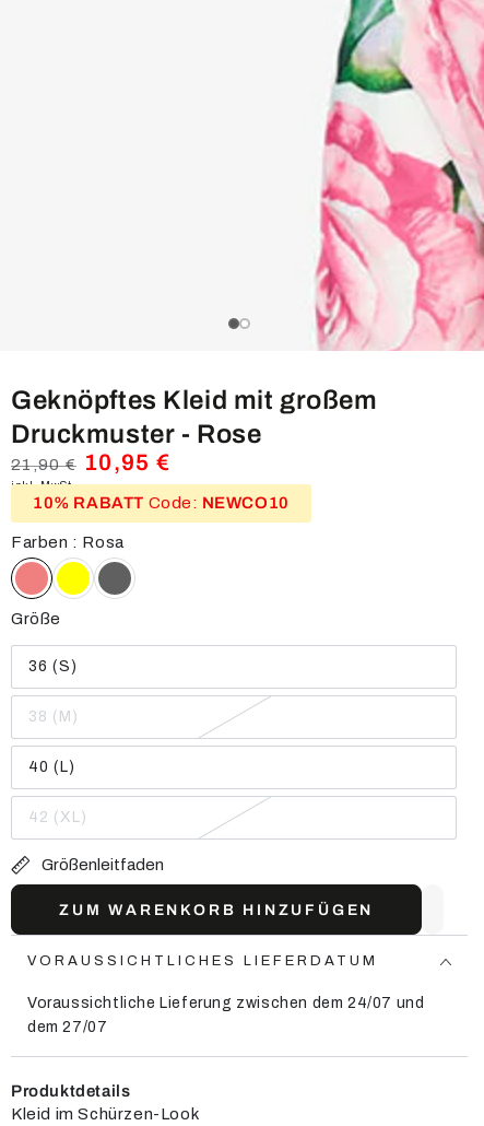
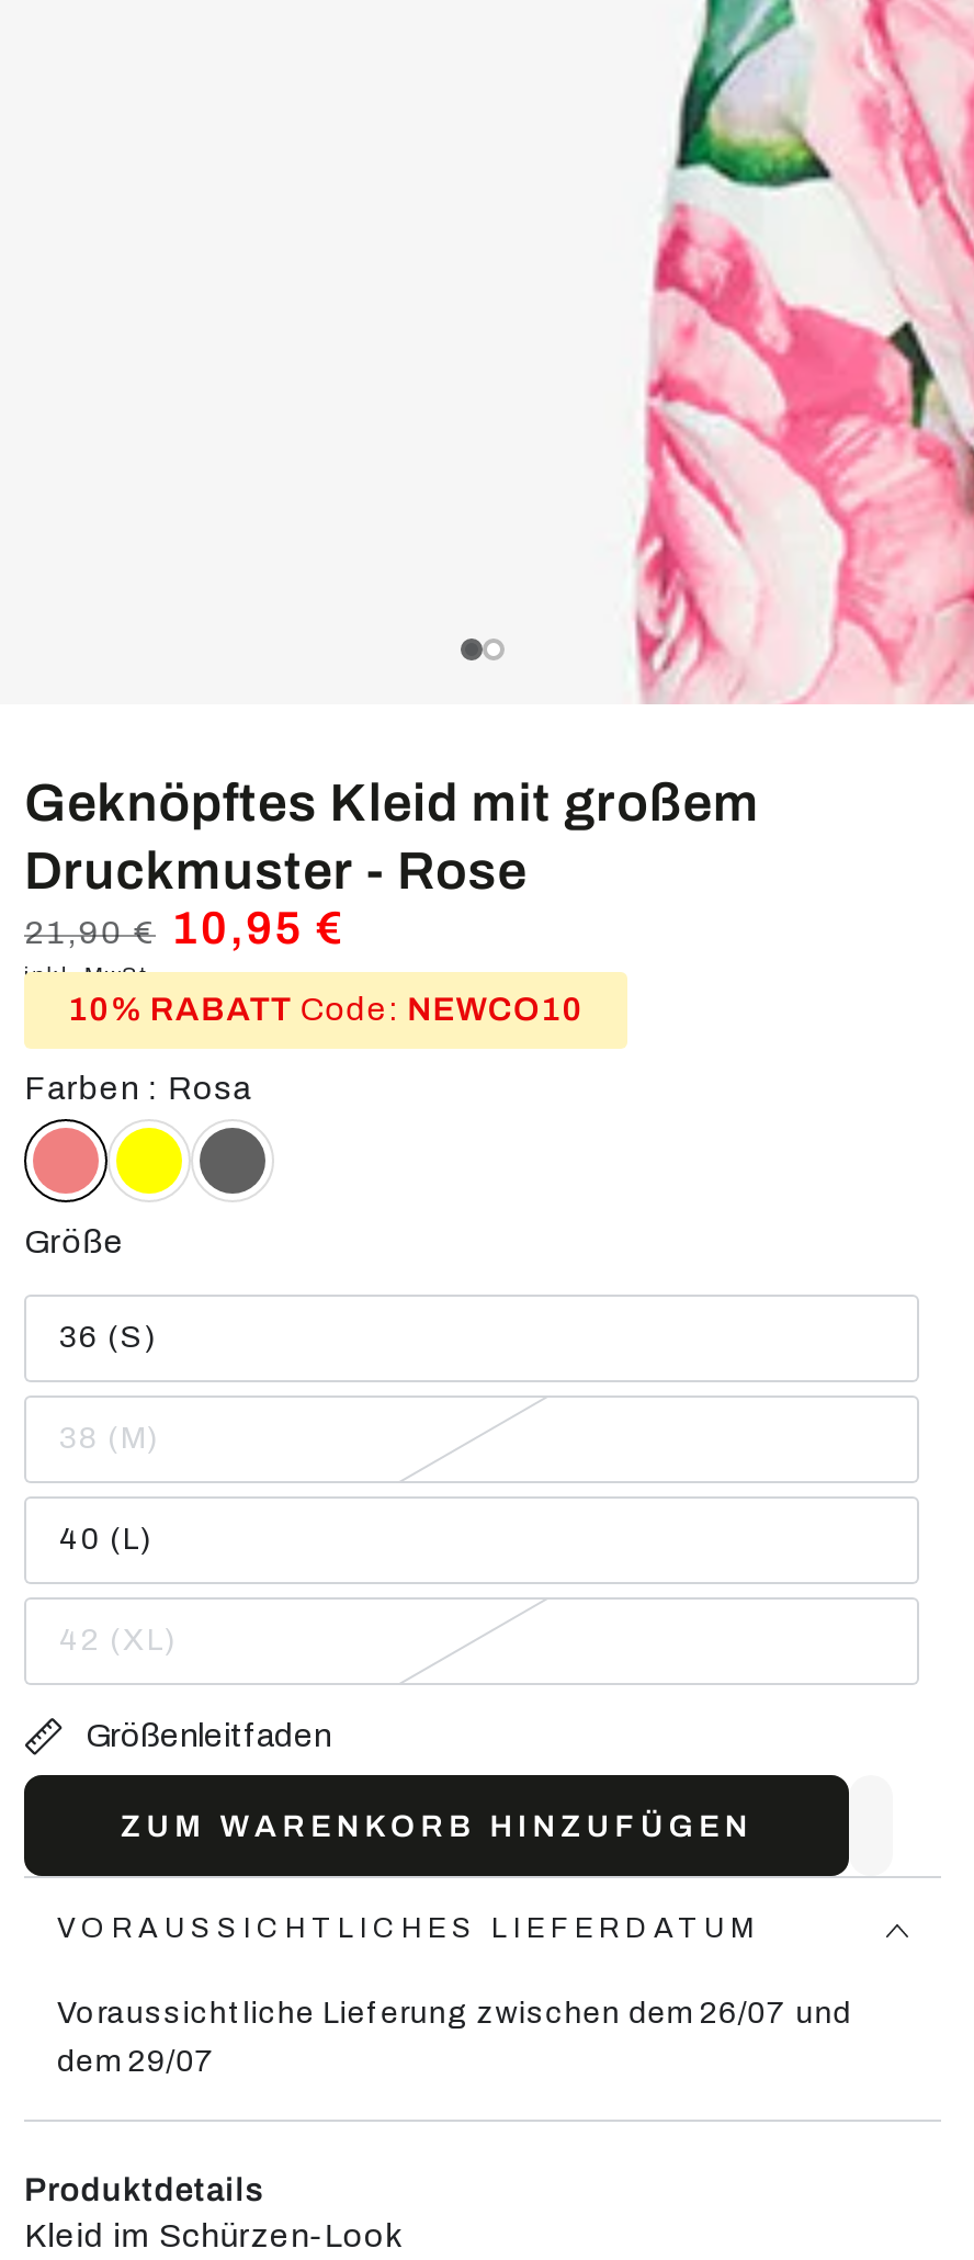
[27,995,424,1011] Voraussichtliche Lieferung zwischen dem 24/07 und -> [57,1997,852,2030] Voraussichtliche Lieferung zwischen dem 26/07 und
[27,1019,108,1035] dem 27/07 -> [57,2045,216,2078] dem 29/07

